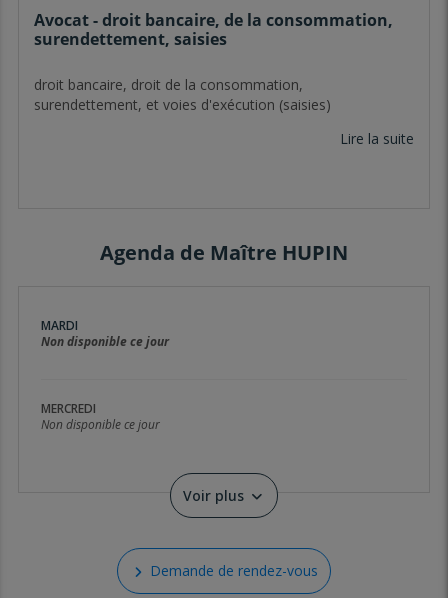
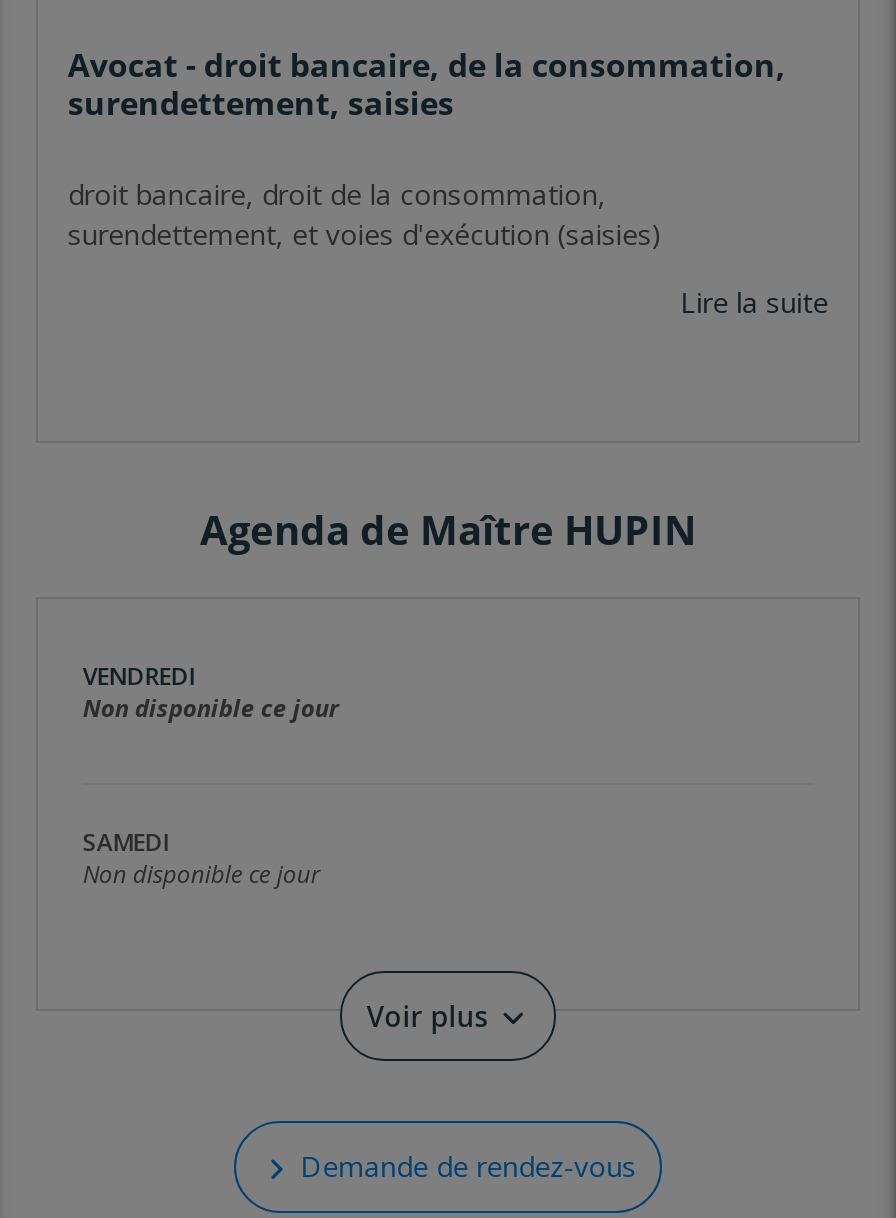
[41,317,78,334] MARDI -> [83,659,195,693] VENDREDI
[41,400,96,417] MERCREDI -> [83,825,169,859] SAMEDI

